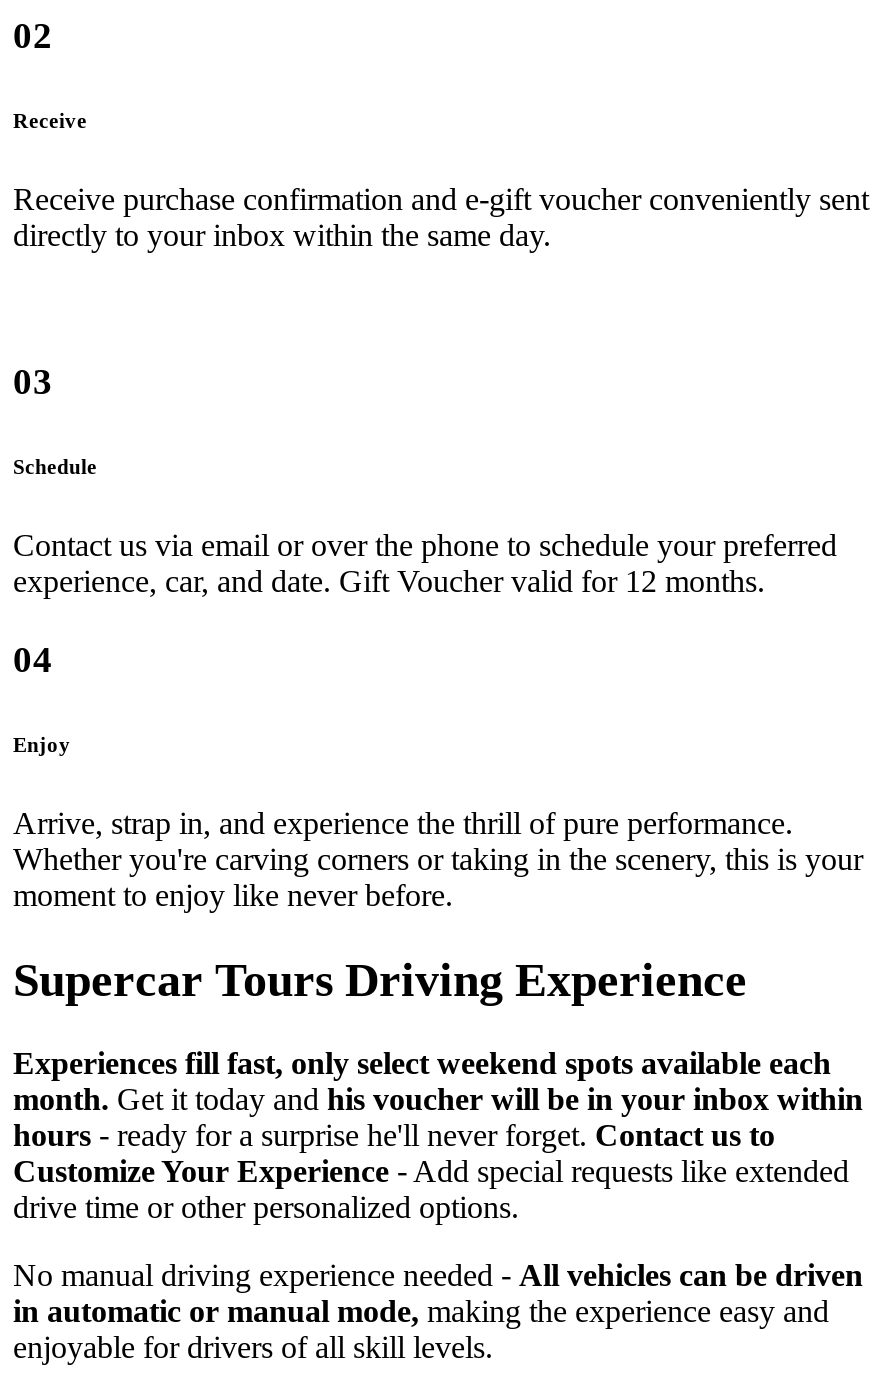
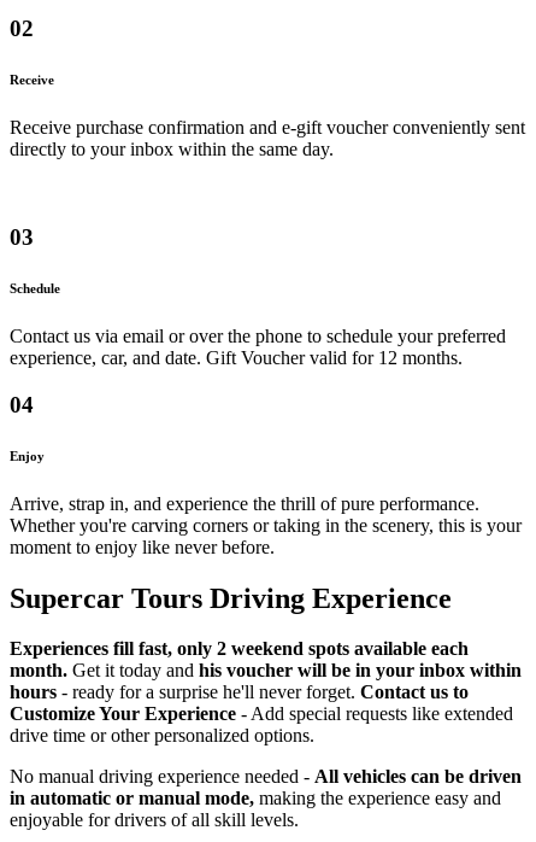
[13,1047,831,1081] Experiences fill fast, only select weekend spots available each -> [10,639,469,659] Experiences fill fast, only 2 weekend spots available each

